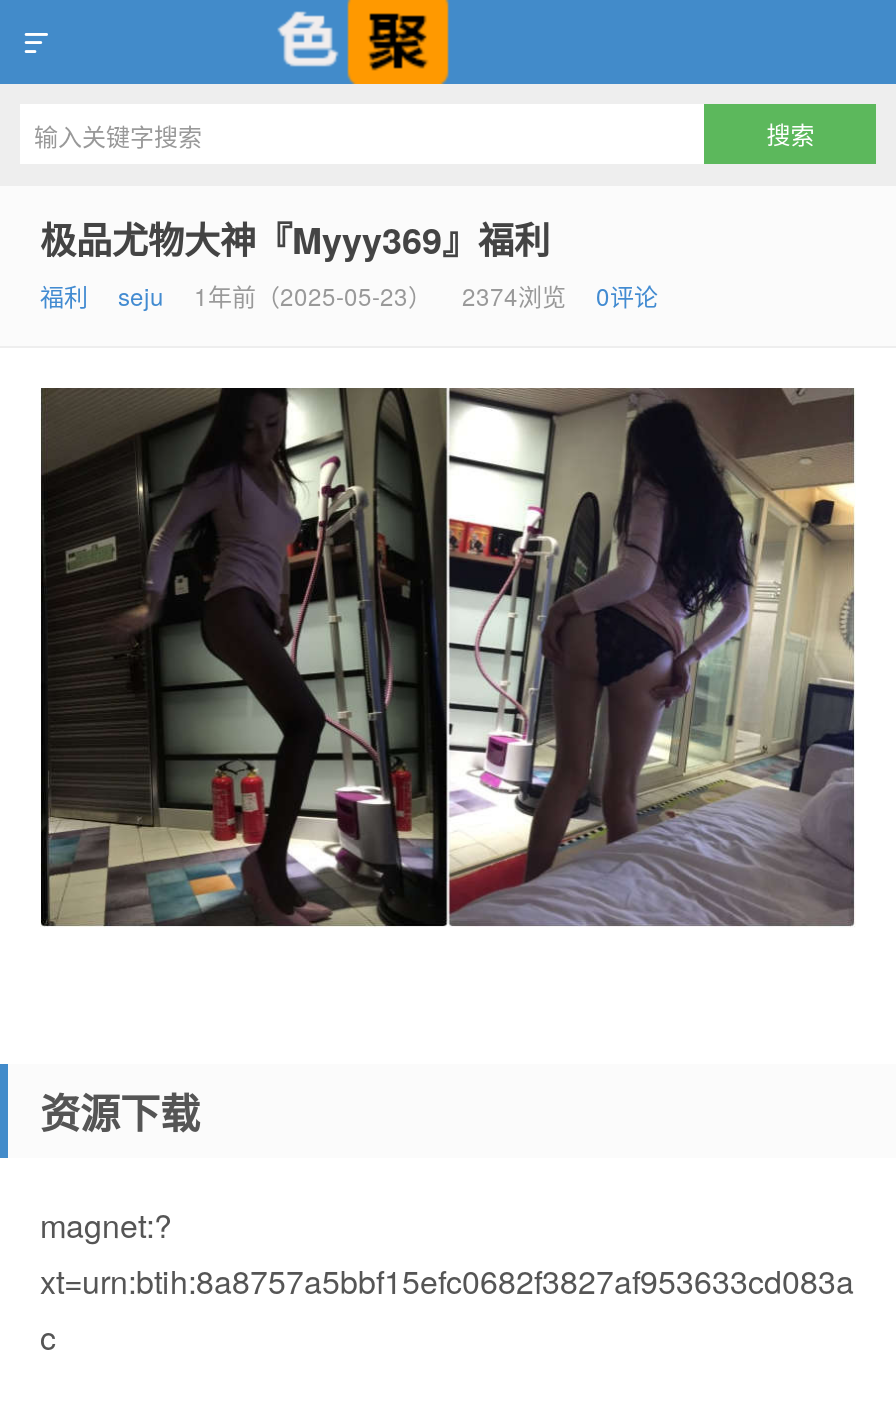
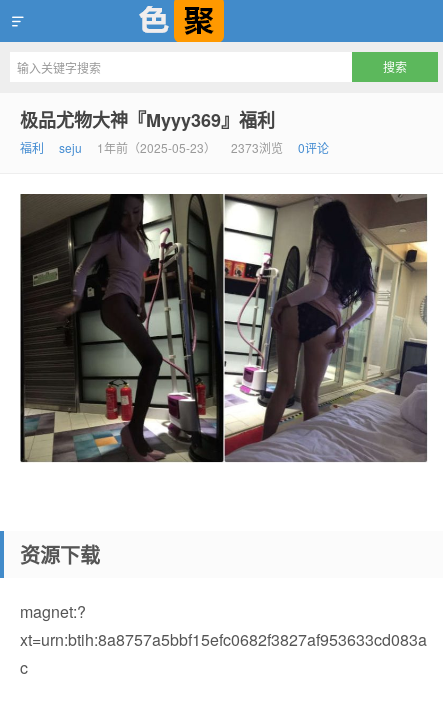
[40,278,658,312] 福利 seju 1年前（2025-05-23） 2374浏览 0评论 -> [20,139,329,156] 福利 seju 1年前（2025-05-23） 2373浏览 0评论

